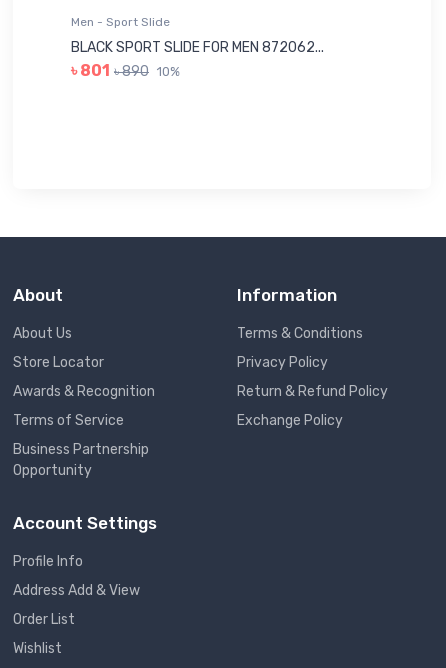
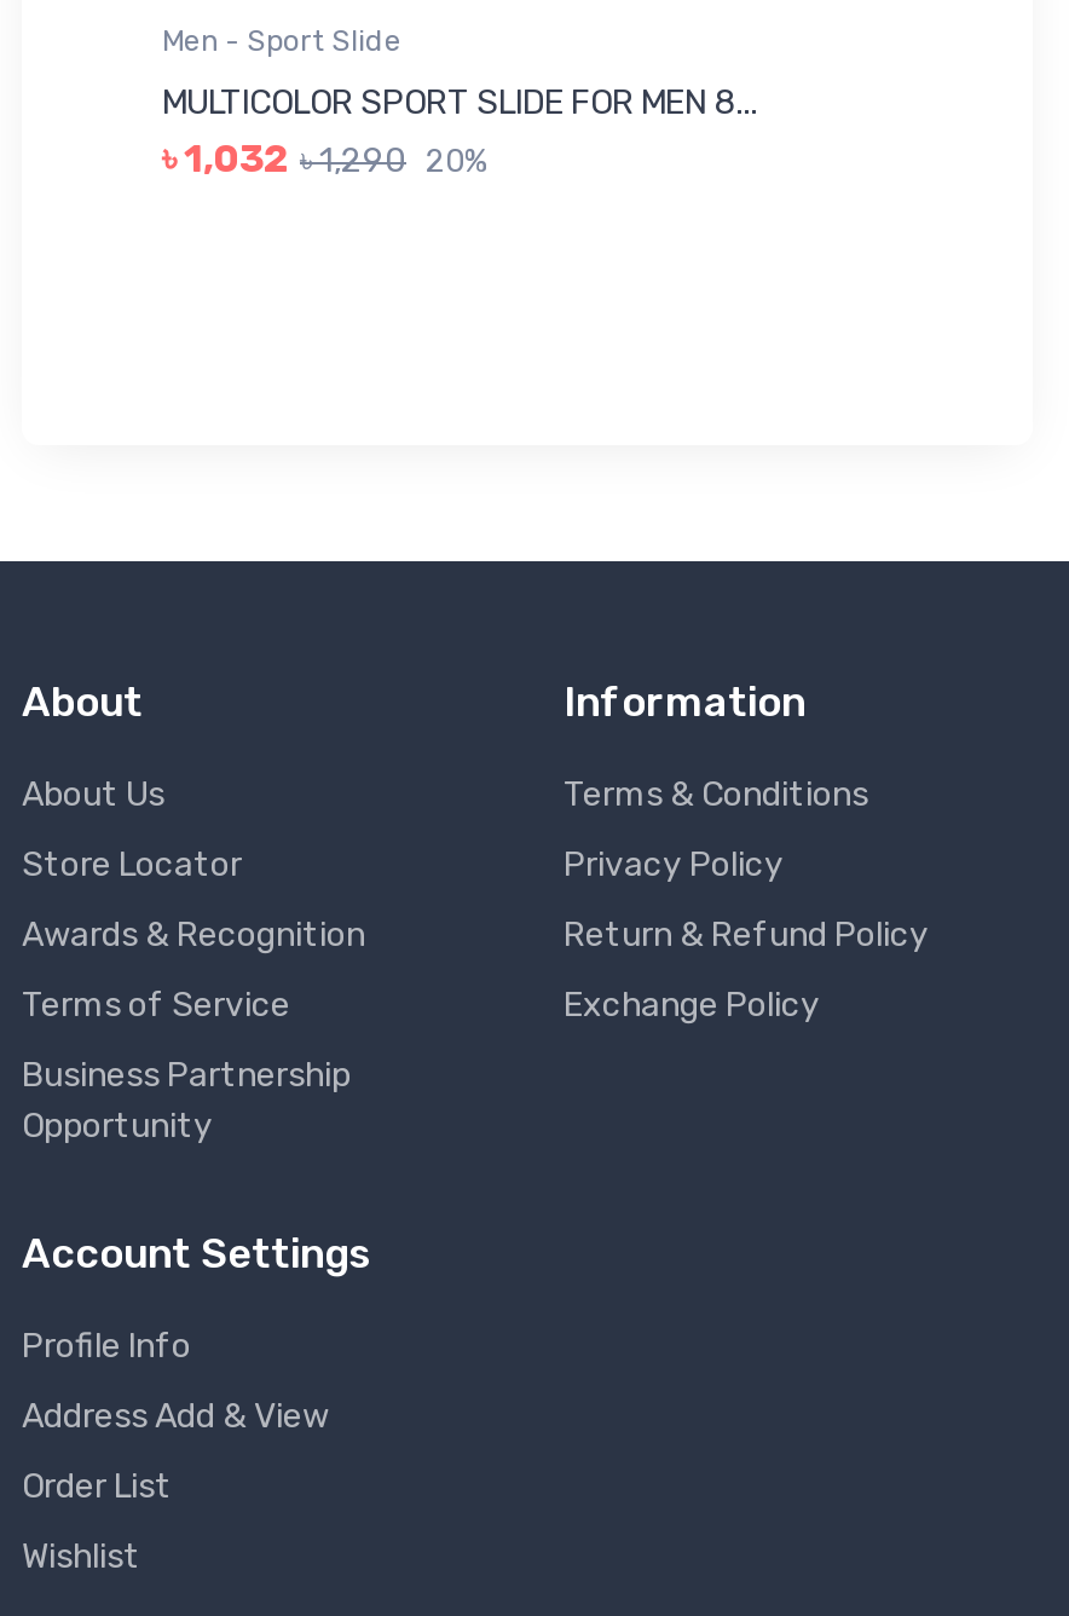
[71,39,324,56] BLACK SPORT SLIDE FOR MEN 872062... -> [162,81,757,122] MULTICOLOR SPORT SLIDE FOR MEN 8...
[71,61,180,80] ৳ 801 ৳ 890 10% -> [162,135,489,180] ৳ 1,032 ৳ 1,290 20%

